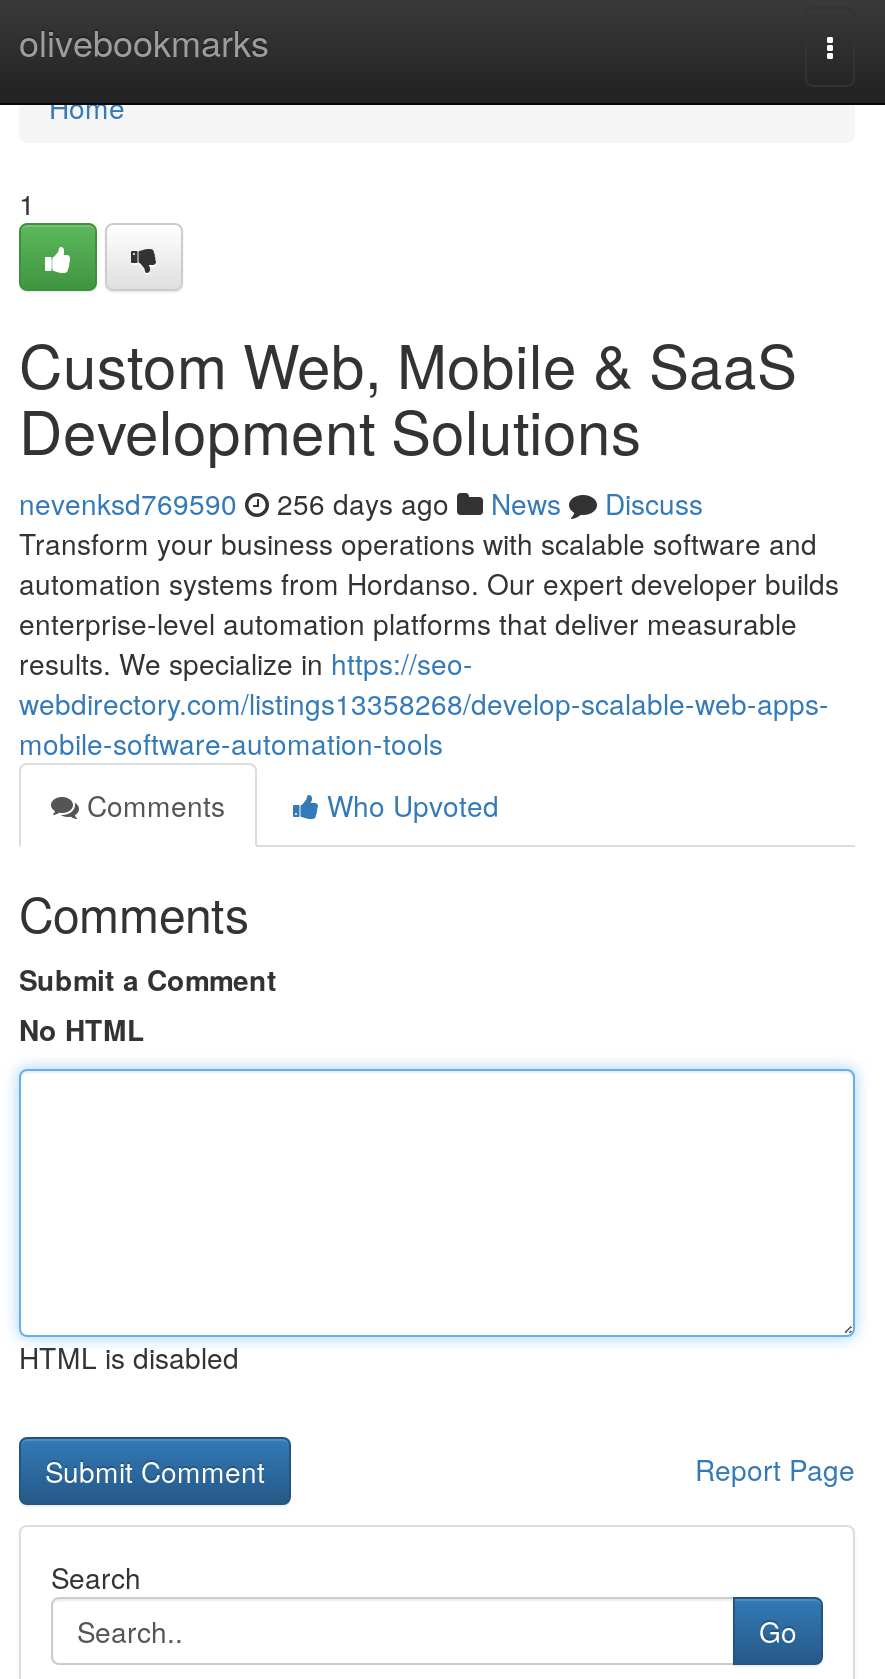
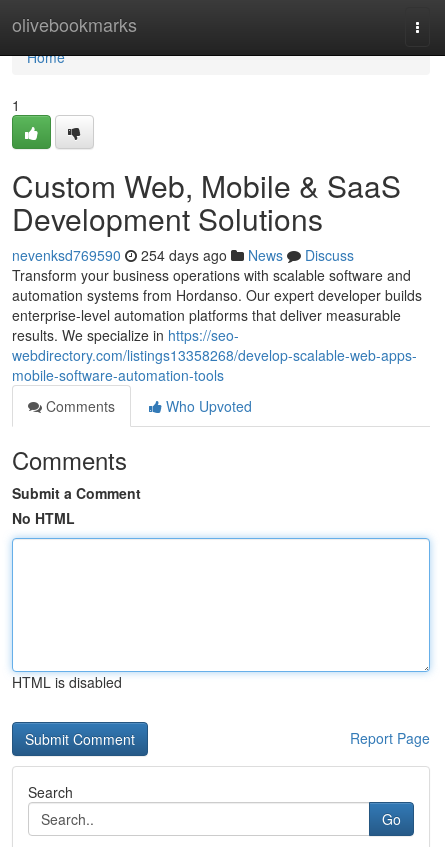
[19,483,703,523] nevenksd769590 256 days ago News Discuss -> [12,245,354,265] nevenksd769590 254 days ago News Discuss

